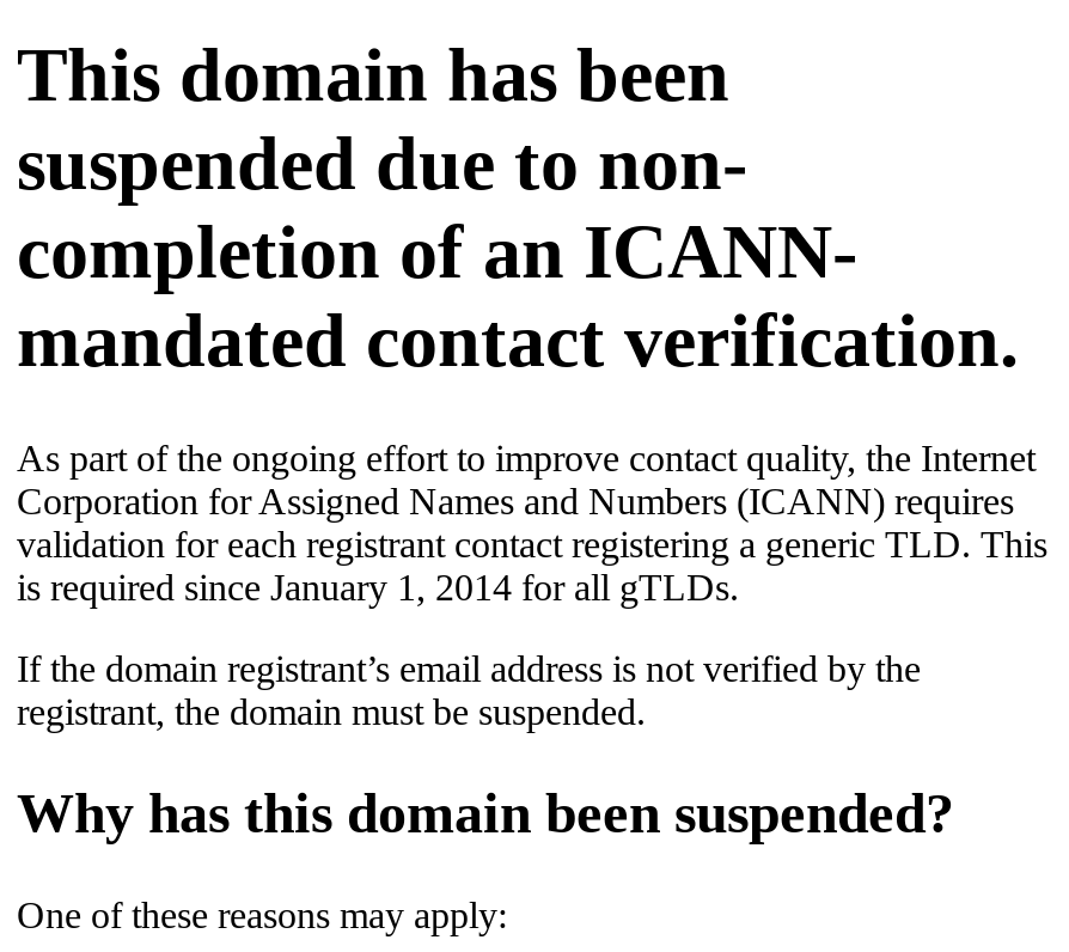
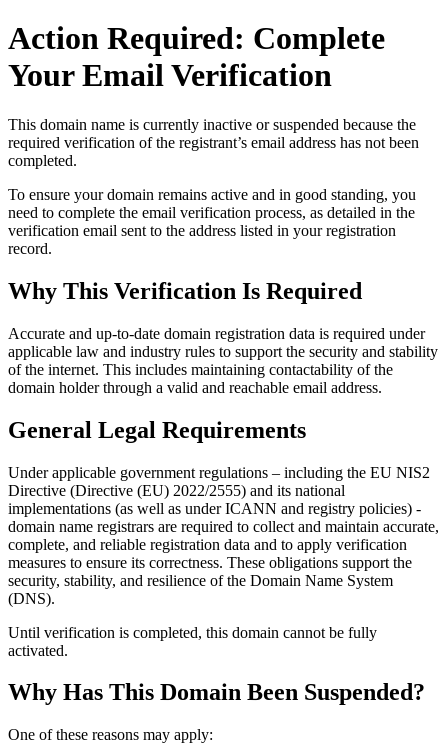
[17,32,1047,844] This domain has been | suspended due to non- | completion of an ICANN- | mandated contact verification. | As part of the ongoing effort to improve contact quality, the Internet | Corporation for Assigned Names and Numbers (ICANN) requires | validation for each registrant contact registering a generic TLD. This | is required since January 1, 2014 for all gTLDs. | If the domain registrant’s email address is not verified by the | registrant, the domain must be suspended. | Why has this domain been suspended? -> [8,20,439,705] Action Required: Complete | Your Email Verification | This domain name is currently inactive or suspended because the | required verification of the registrant’s email address has not been | completed. | To ensure your domain remains active and in good standing, you | need to complete the email verification process, as detailed in the | verification email sent to the address listed in your registration | record. | Why This Verification Is Required | Accurate and up‑to‑date domain registration data is required under | applicable law and industry rules to support the security and stability | of the internet. This includes maintaining contactability of the | domain holder through a valid and reachable email address. | General Legal Requirements | Under applicable government regulations – including the EU NIS2 | Directive (Directive (EU) 2022/2555) and its national | implementations (as well as under ICANN and registry policies) - | domain name registrars are required to collect and maintain accurate, | complete, and reliable registration data and to apply verification | measures to ensure its correctness. These obligations support the | security, stability, and resilience of the Domain Name System | (DNS). | Until verification is completed, this domain cannot be fully | activated. | Why Has This Domain Been Suspended?

